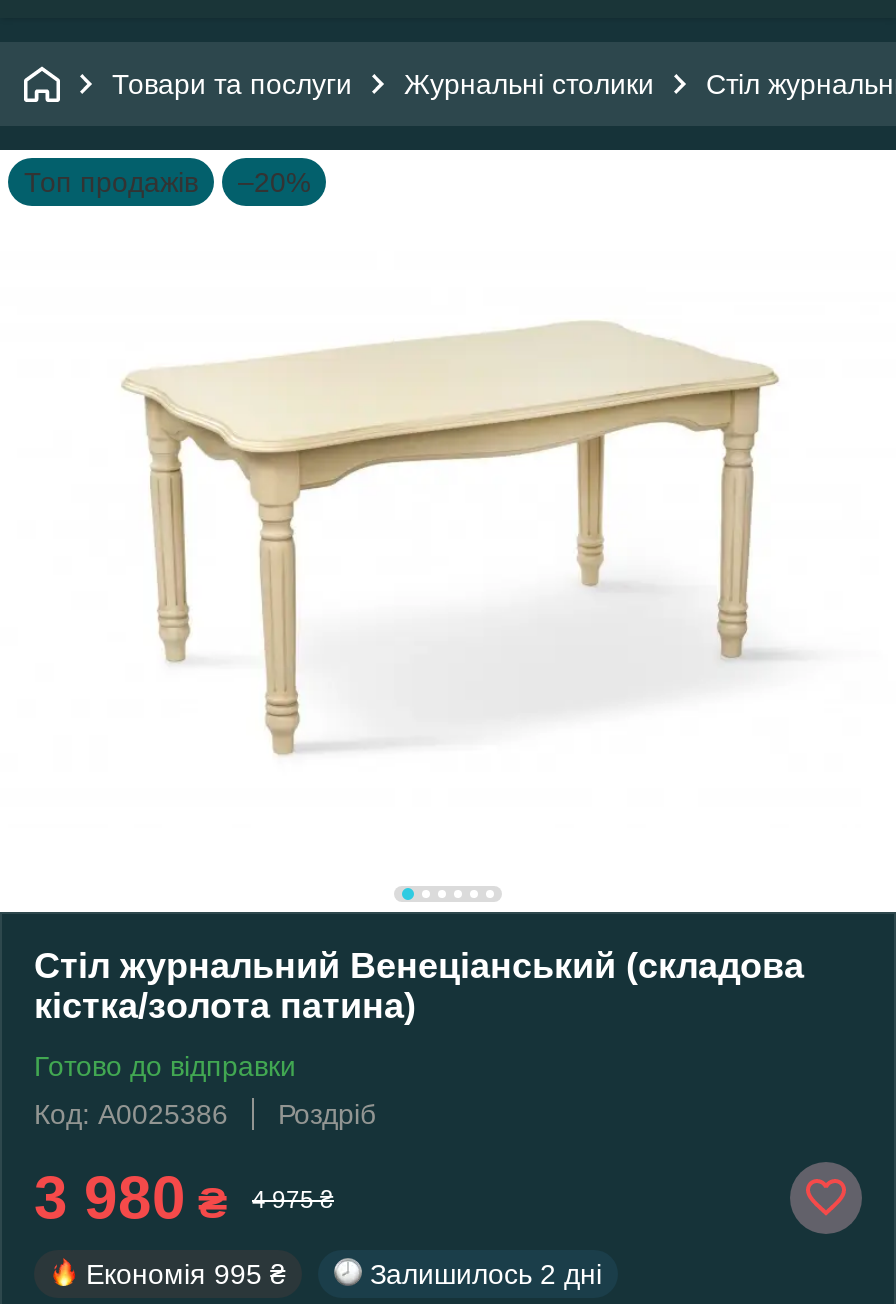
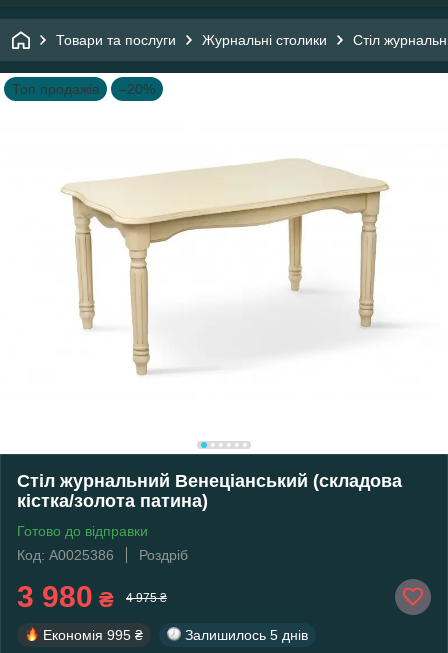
[370,1258,602,1290] Залишилось 2 дні -> [185,627,308,643] Залишилось 5 днів

